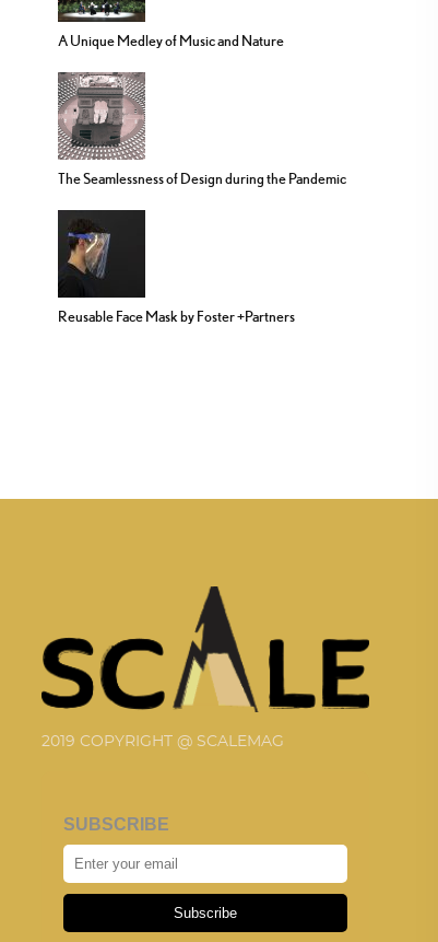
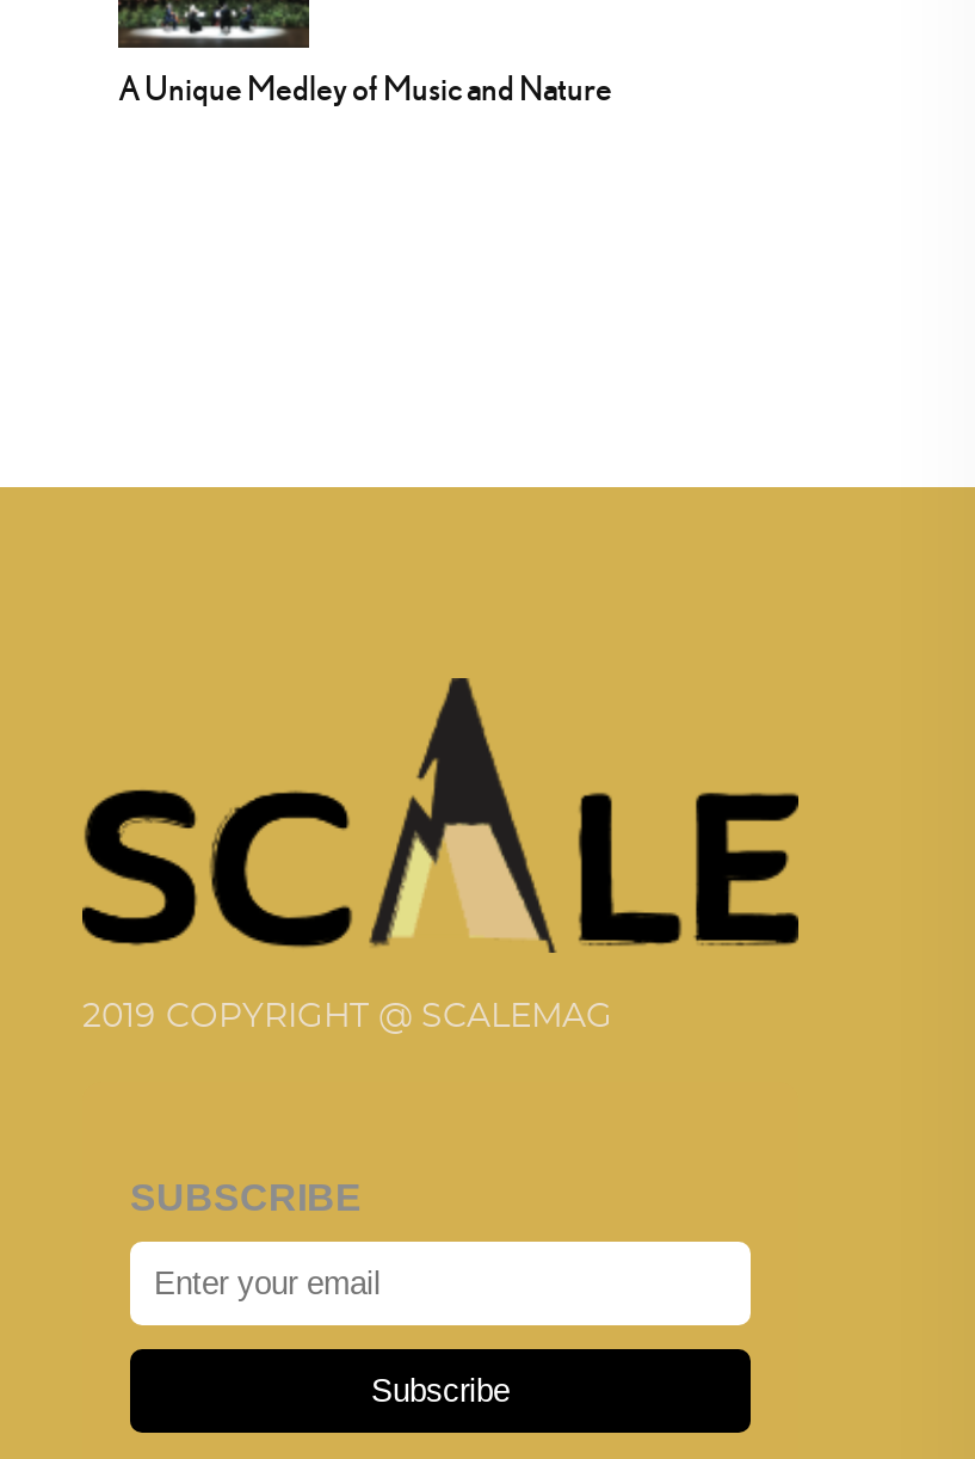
[58,71,346,187] [image] | The Seamlessness of Design during the Pandemic -> none
[58,220,295,325] [image] | Reusable Face Mask by Foster +Partners -> none

